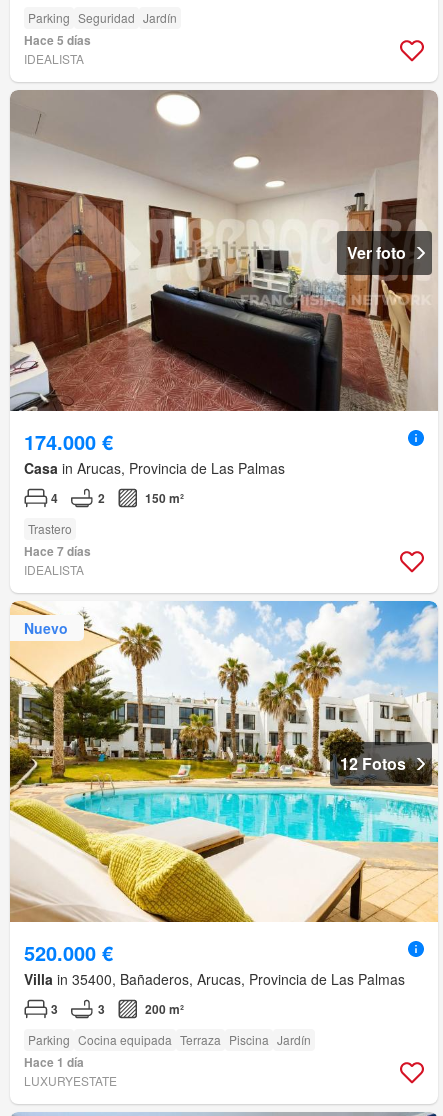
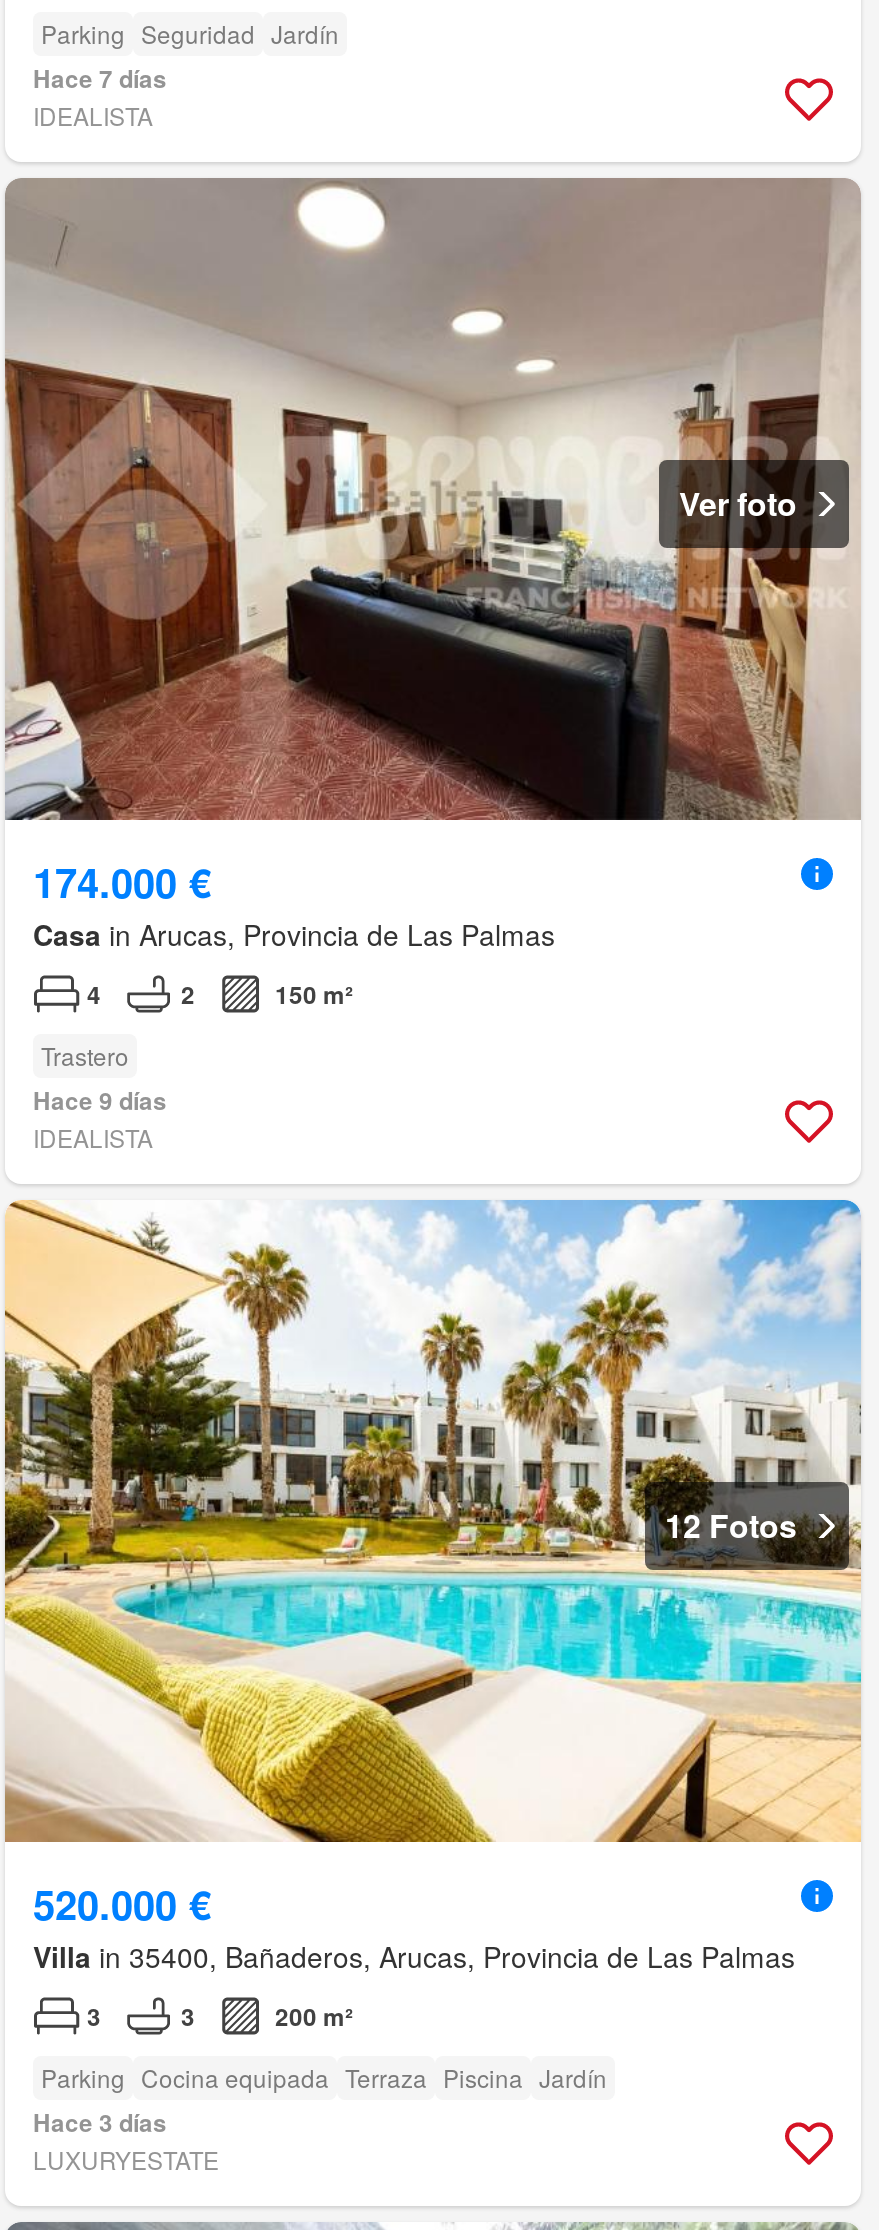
[24,31,91,49] Hace 5 días -> [33,61,167,97] Hace 7 días
[24,542,91,560] Hace 7 días -> [33,1083,167,1119] Hace 9 días
[24,618,68,638] Nuevo -> none
[24,1053,84,1071] Hace 1 día -> [33,2105,167,2141] Hace 3 días

